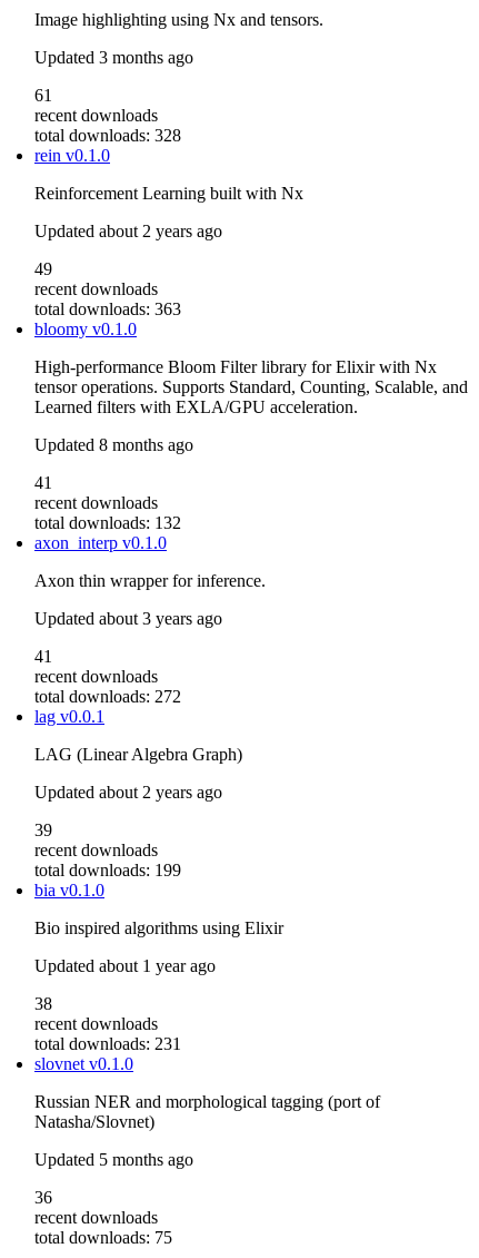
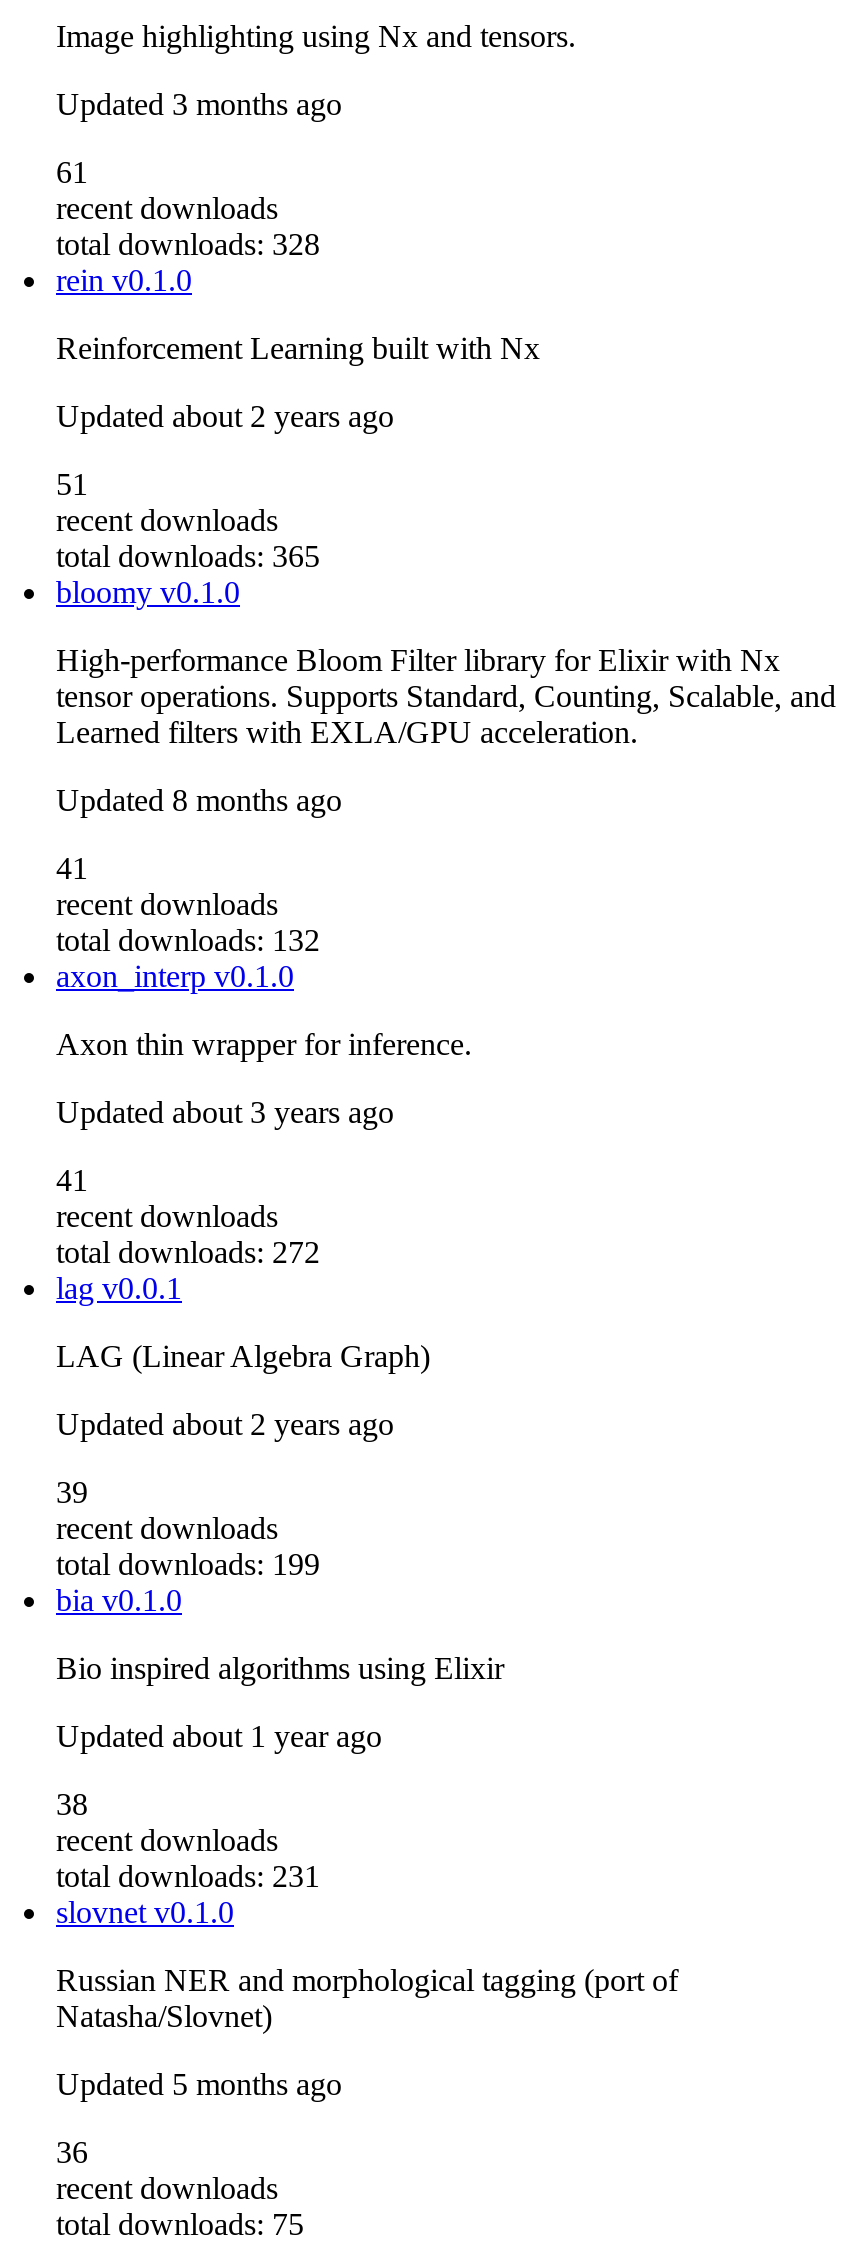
[34,260,52,279] 49 -> [56,468,88,502] 51
[34,300,181,319] total downloads: 363 -> [56,540,320,574] total downloads: 365

